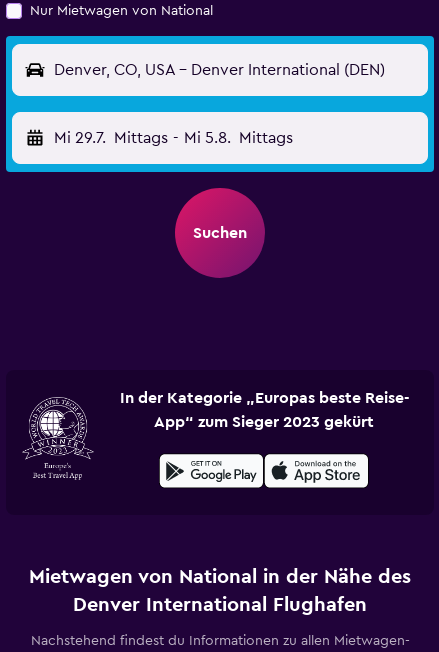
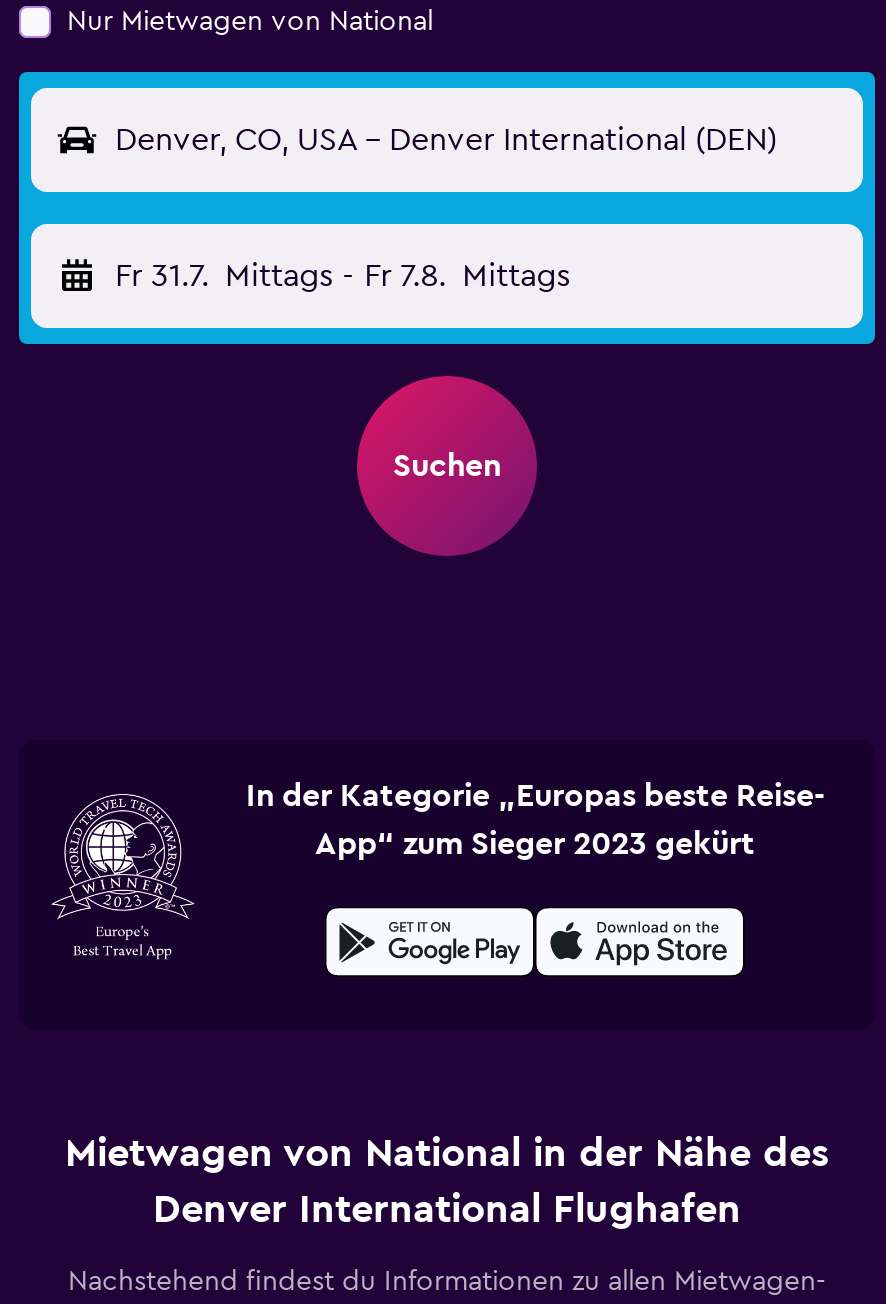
[54,130,293,146] Mi 29.7. Mittags - Mi 5.8. Mittags -> [115,260,570,292] Fr 31.7. Mittags - Fr 7.8. Mittags

